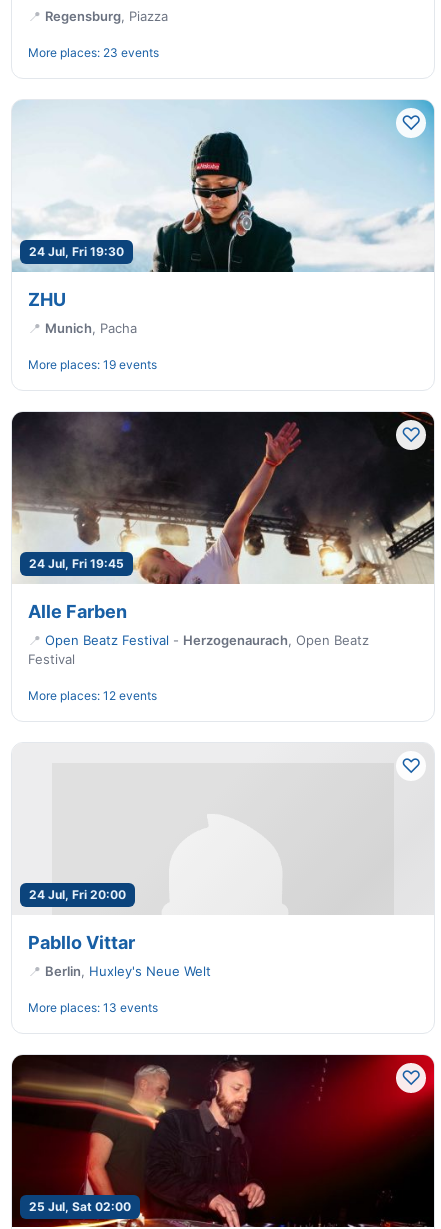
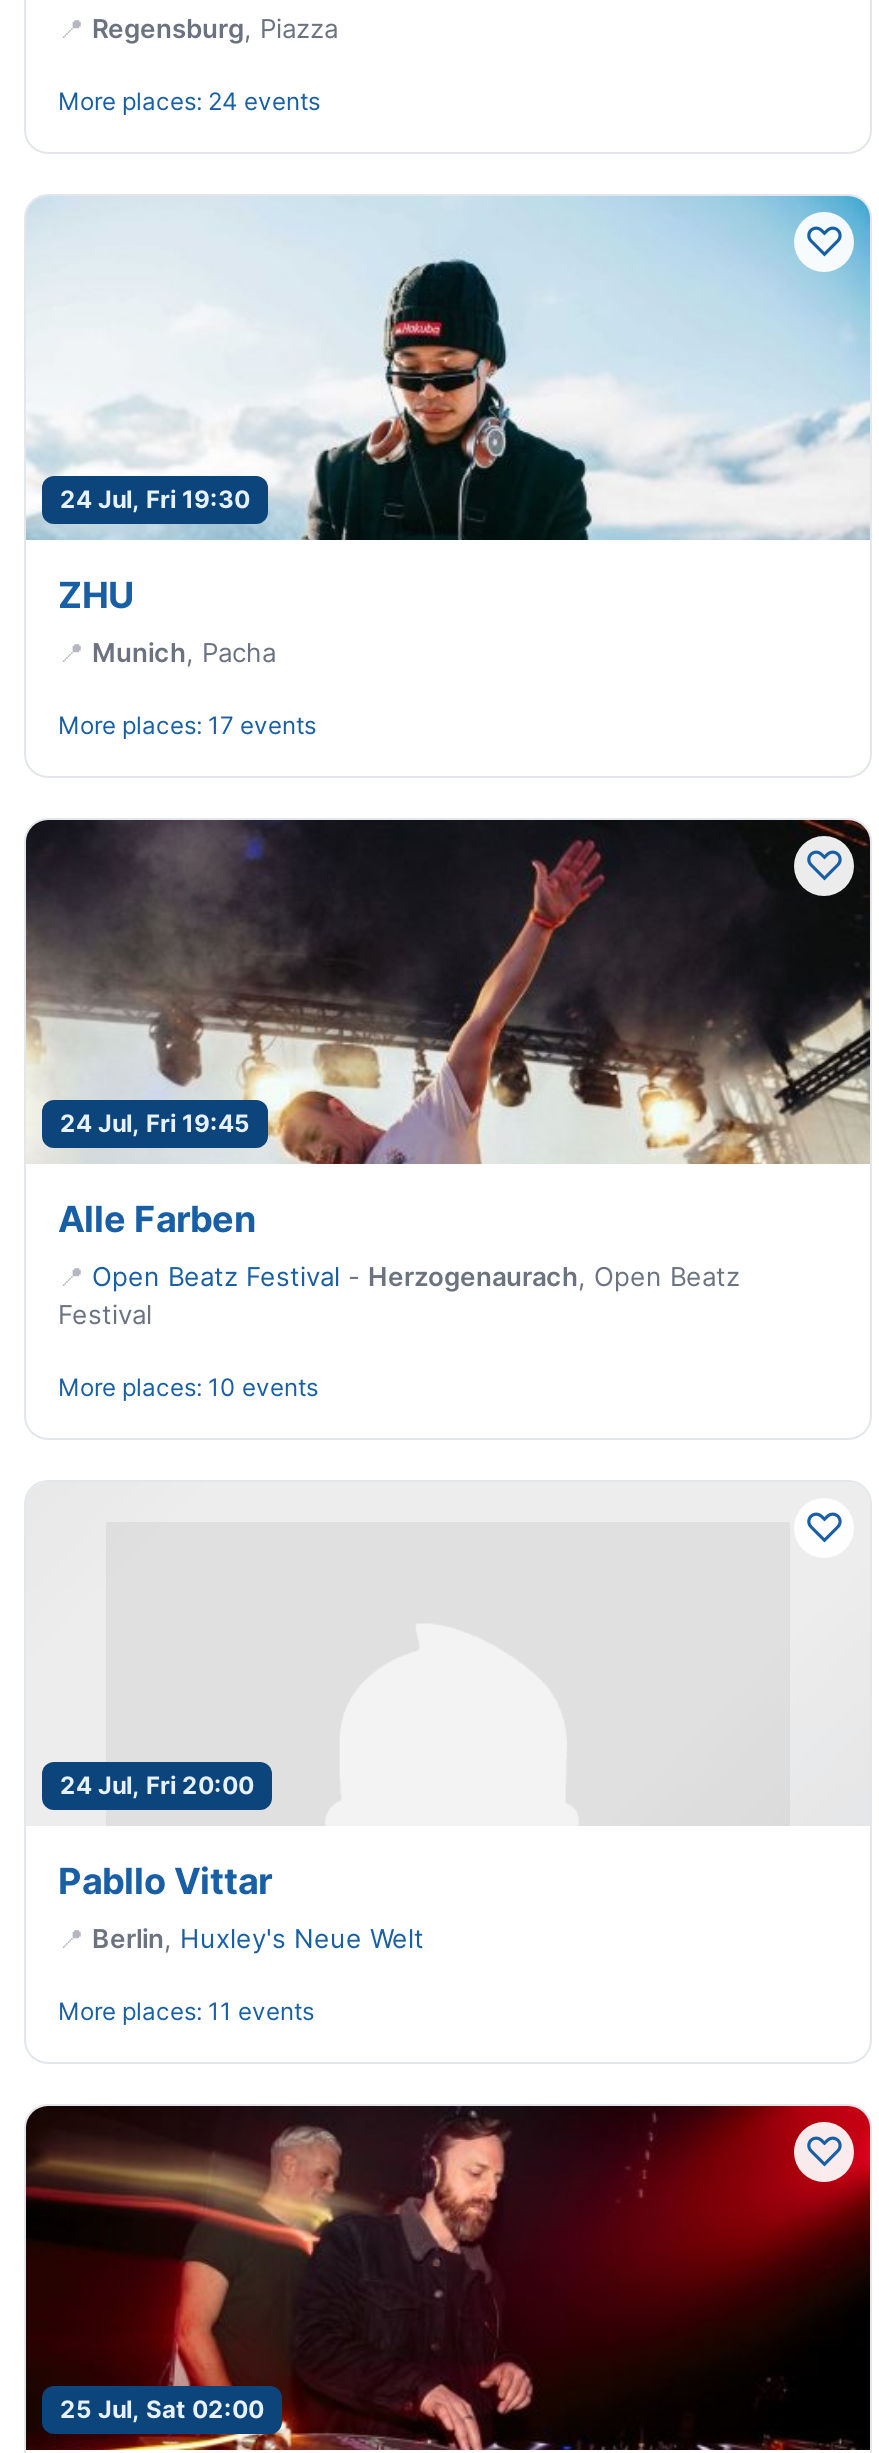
[28,45,159,60] More places: 23 events -> [58,86,320,116] More places: 24 events
[28,357,157,372] More places: 19 events -> [58,710,316,740] More places: 17 events
[28,688,157,703] More places: 12 events -> [58,1372,318,1402] More places: 10 events
[28,1000,158,1015] More places: 13 events -> [58,1996,314,2026] More places: 11 events

